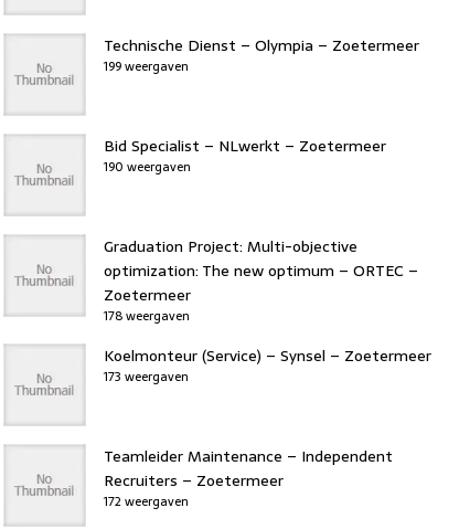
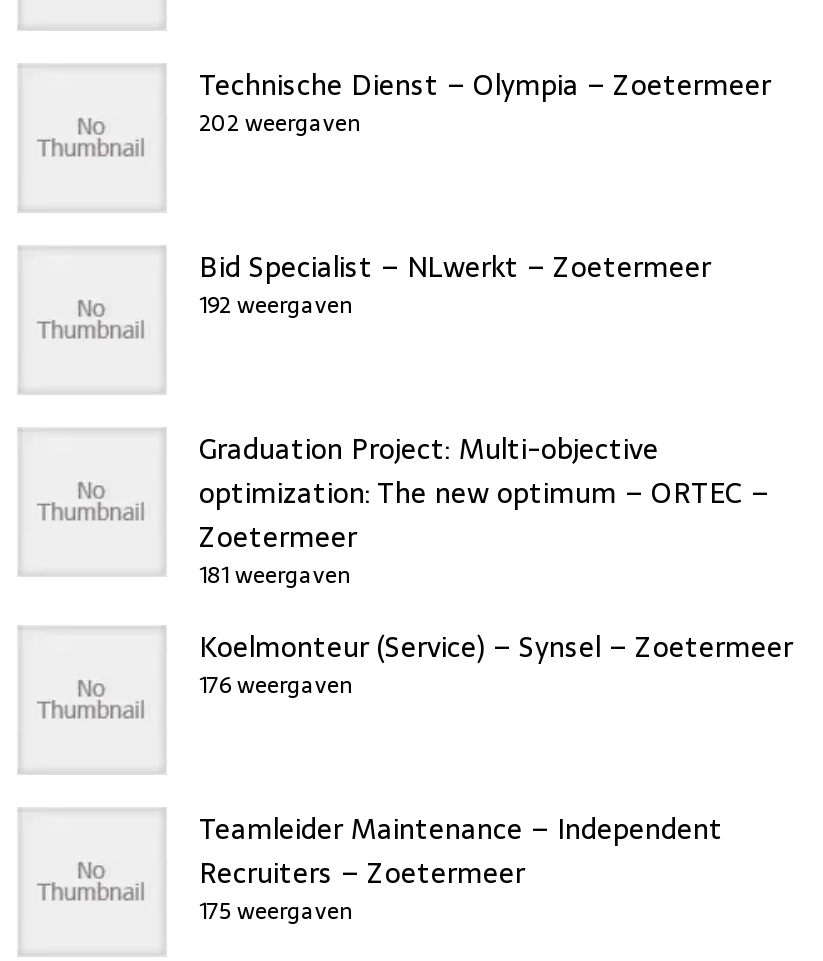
[104,56,189,76] 199 weergaven -> [199,105,361,141] 202 weergaven
[104,157,191,177] 190 weergaven -> [199,287,353,323] 192 weergaven
[104,306,190,326] 178 weergaven -> [199,557,351,593] 181 weergaven
[104,367,189,387] 173 weergaven -> [199,667,353,703] 176 weergaven
[104,491,189,511] 172 weergaven -> [199,893,353,929] 175 weergaven

